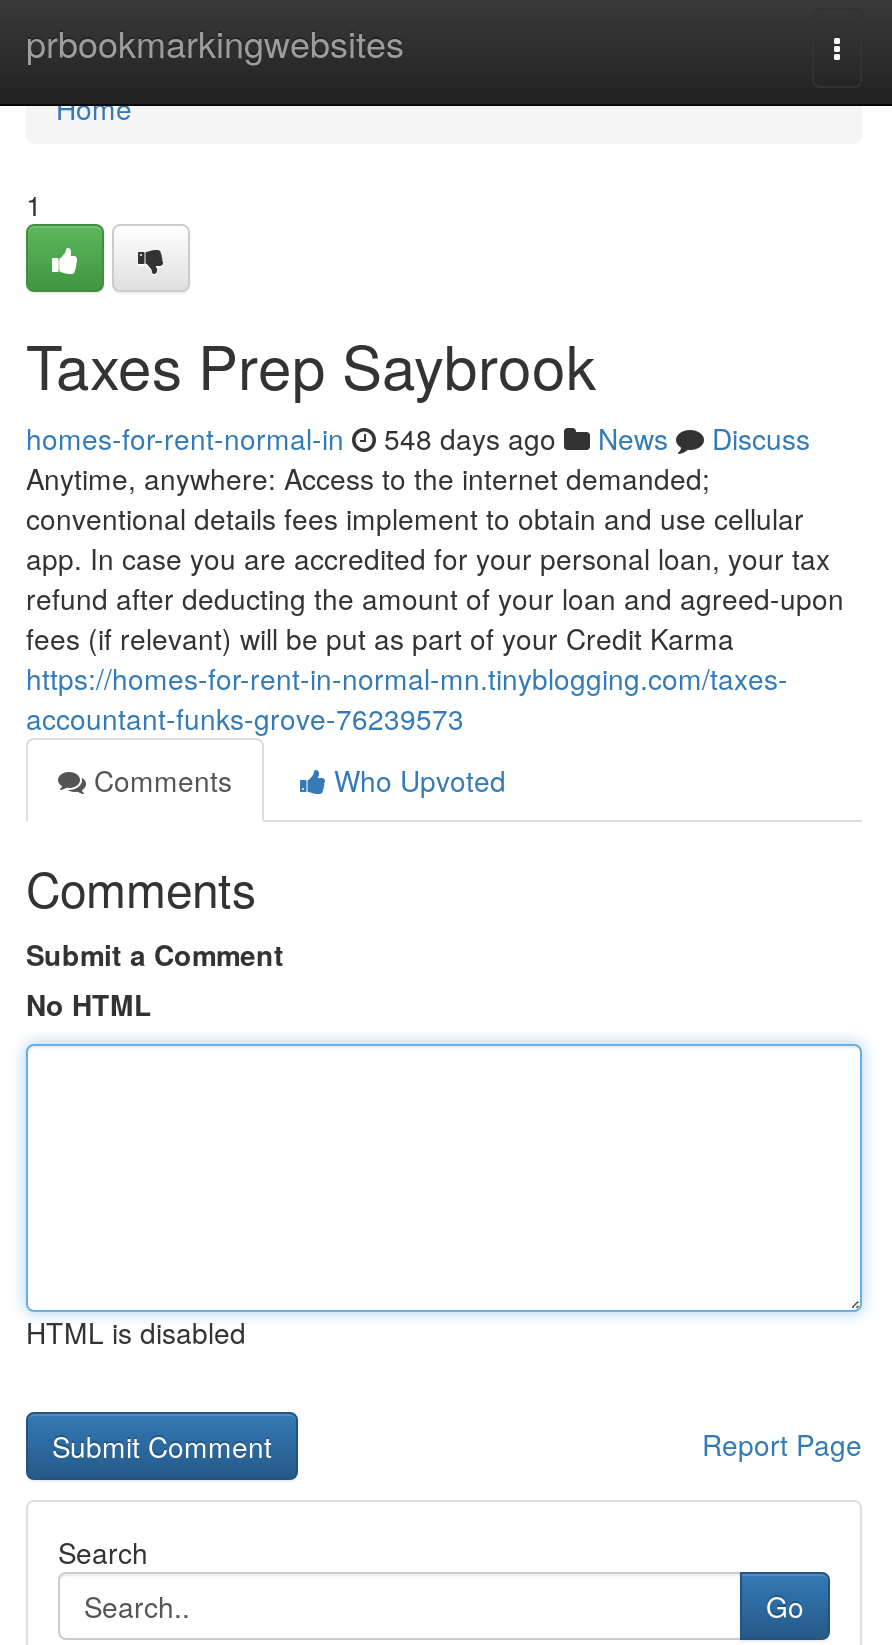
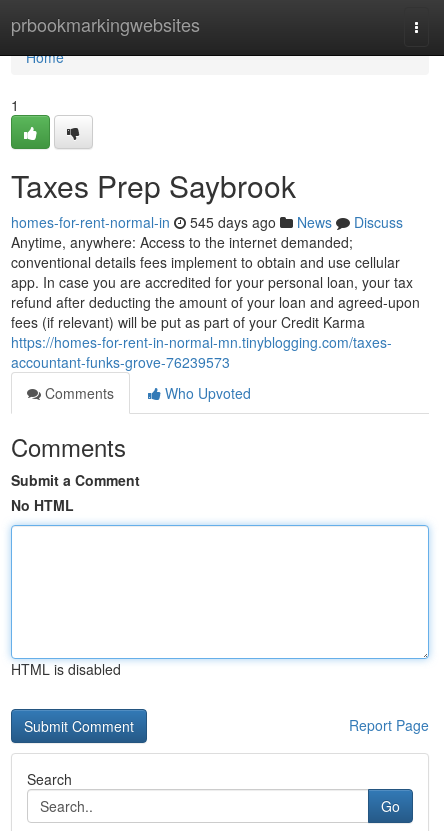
[26,418,810,458] homes-for-rent-normal-in 548 days ago News Discuss -> [11,212,403,232] homes-for-rent-normal-in 545 days ago News Discuss

